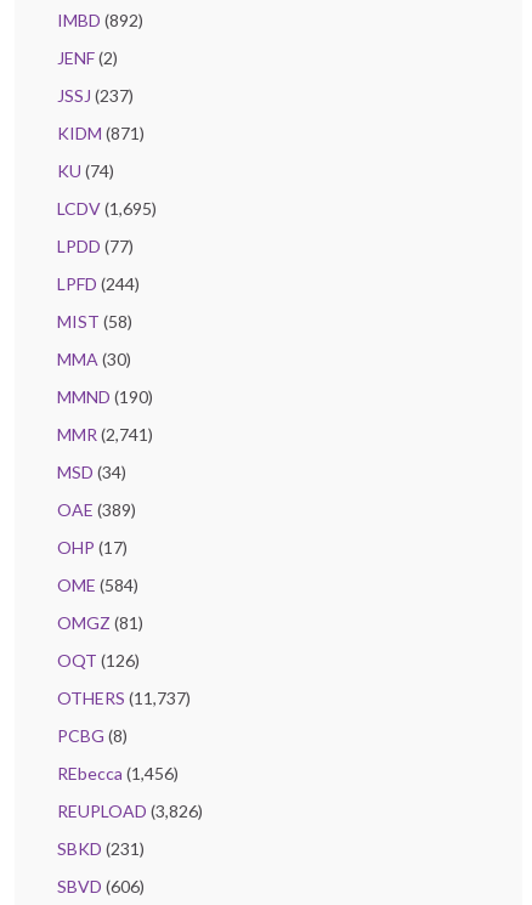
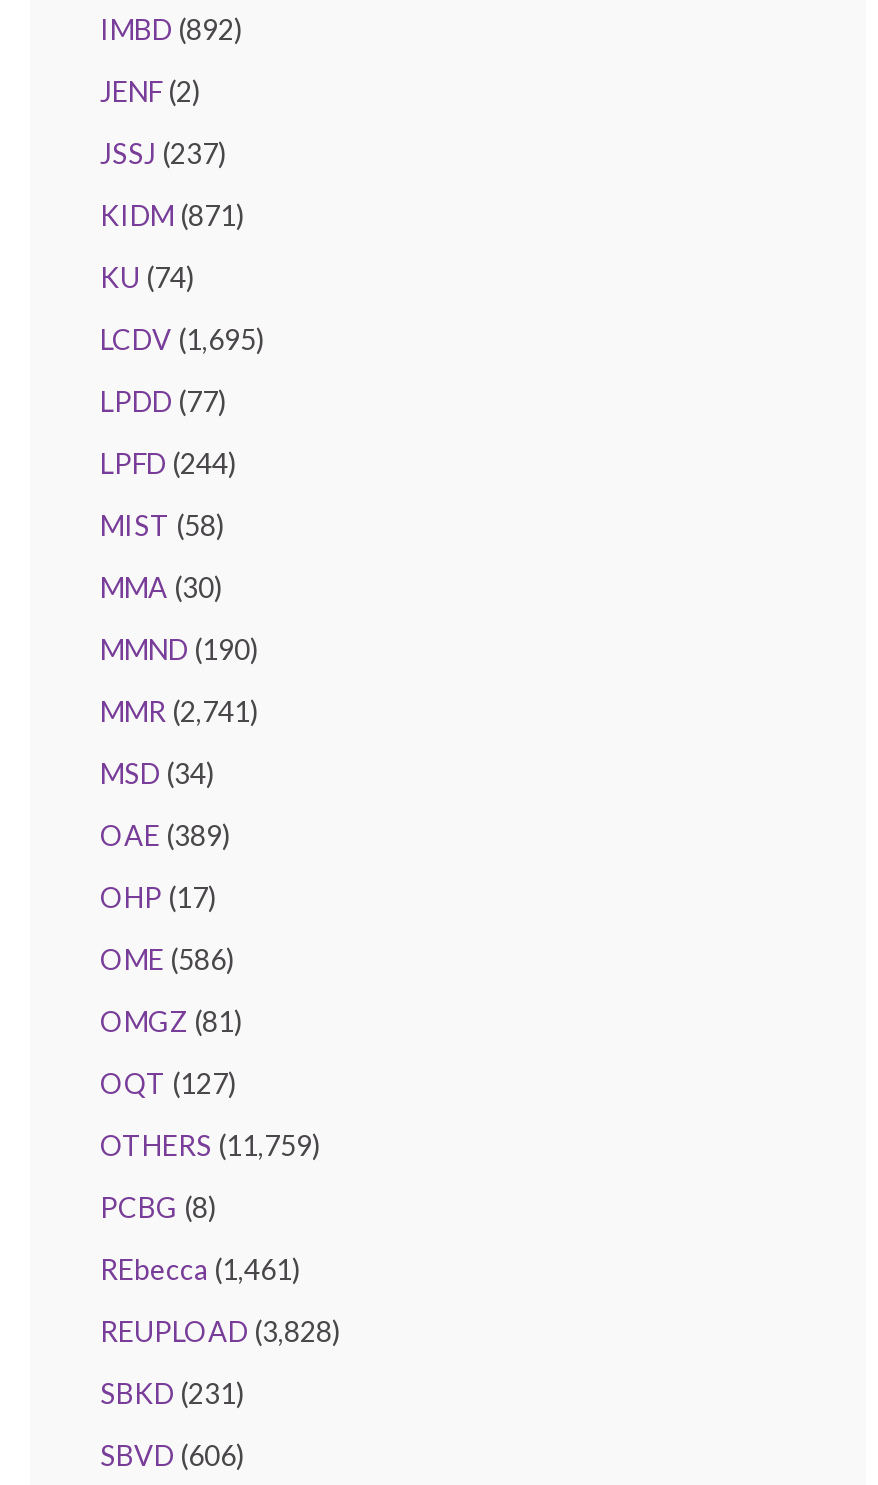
[57,574,138,595] OME (584) -> [100,941,234,975] OME (586)
[57,650,140,670] OQT (126) -> [100,1065,236,1099] OQT (127)
[57,687,191,708] OTHERS (11,737) -> [100,1127,320,1161] OTHERS (11,759)
[57,763,179,783] REbecca (1,456) -> [100,1251,300,1285] REbecca (1,461)
[57,800,203,821] REUPLOAD (3,826) -> [100,1313,340,1347] REUPLOAD (3,828)

